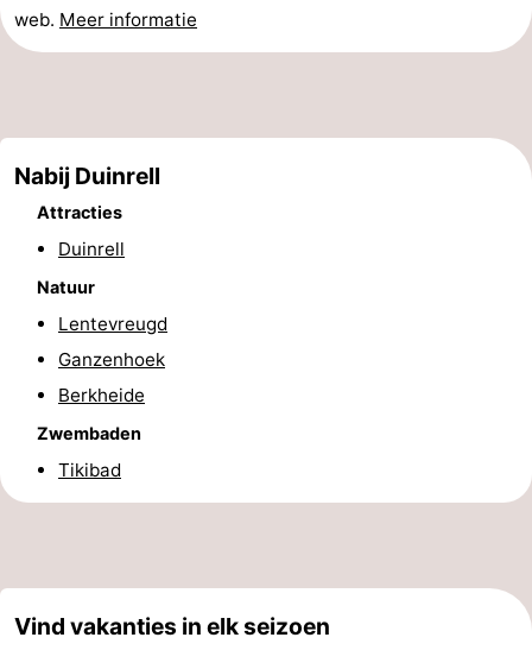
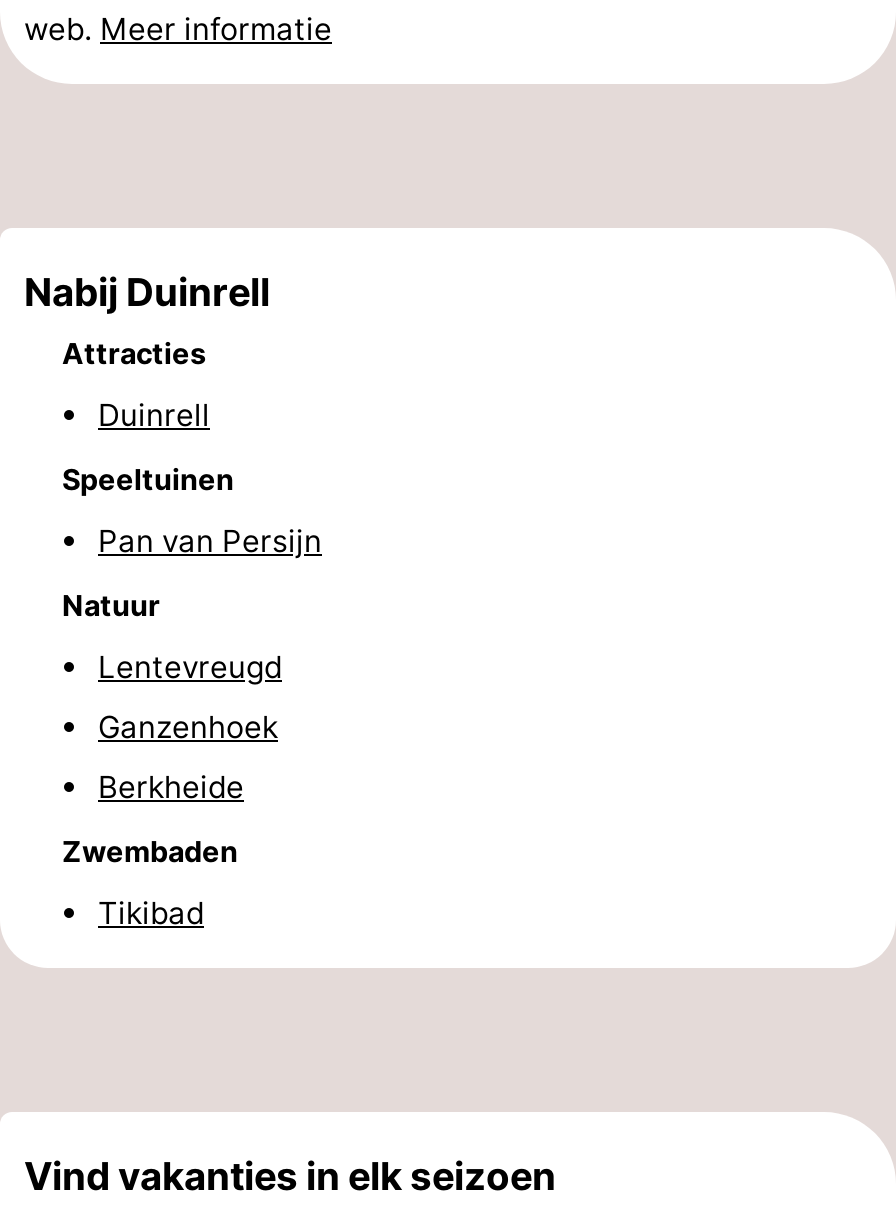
none -> [62,461,322,559] Speeltuinen | Pan van Persijn

